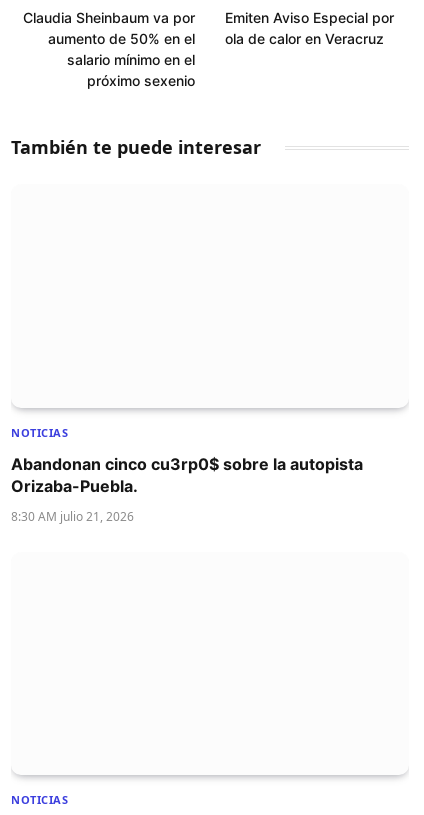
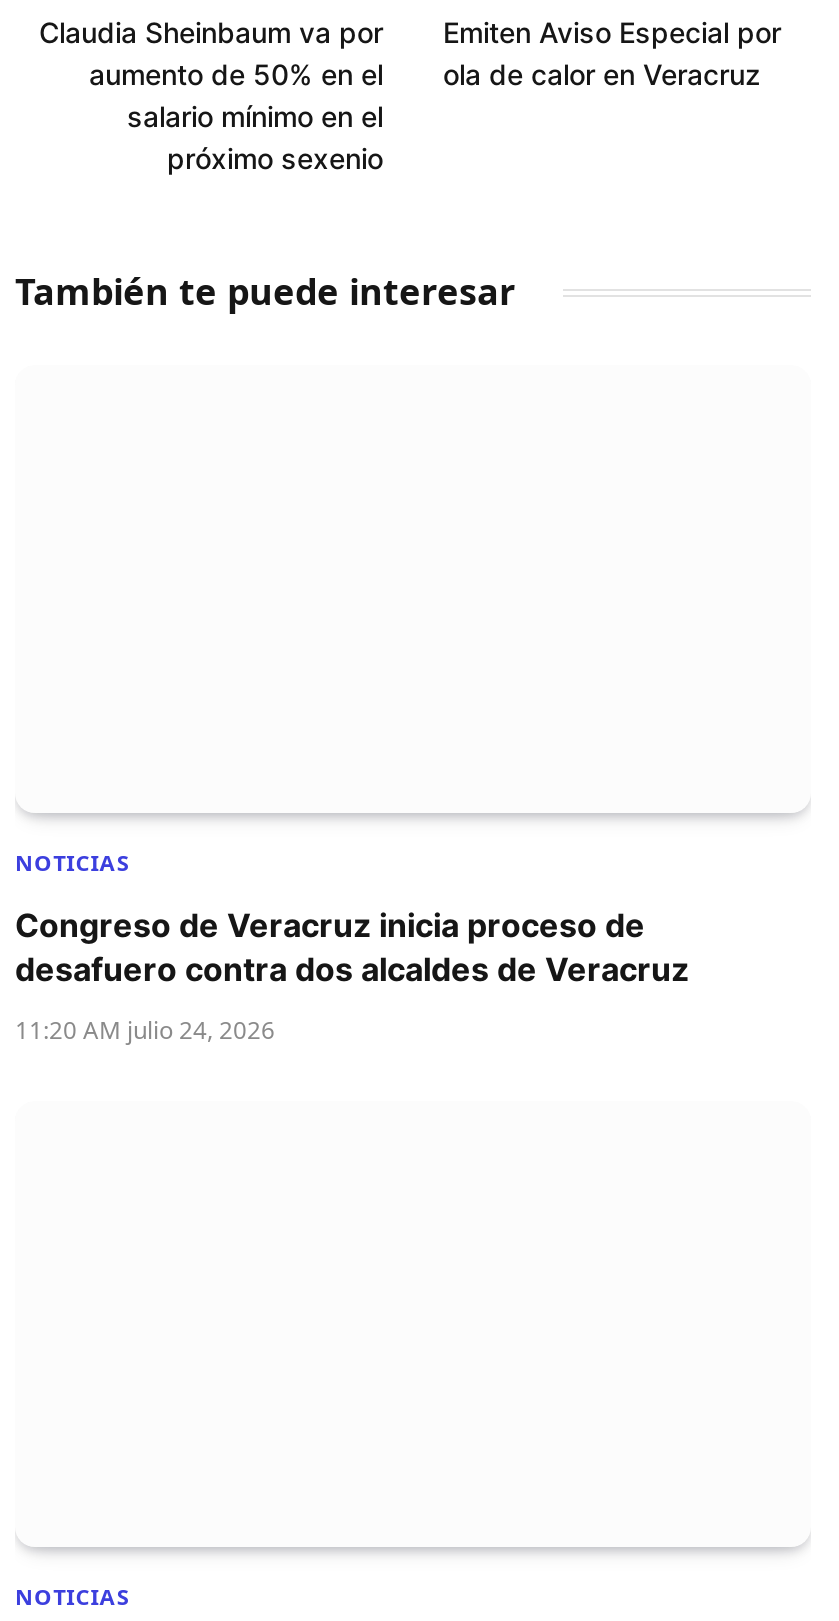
[11,453,363,495] Abandonan cinco cu3rp0$ sobre la autopista | Orizaba-Puebla. -> [15,904,689,988] Congreso de Veracruz inicia proceso de | desafuero contra dos alcaldes de Veracruz
[11,507,134,524] 8:30 AM julio 21, 2026 -> [15,1012,275,1046] 11:20 AM julio 24, 2026

